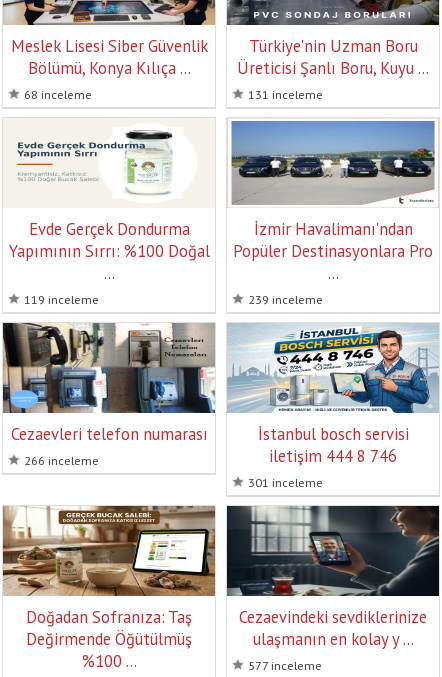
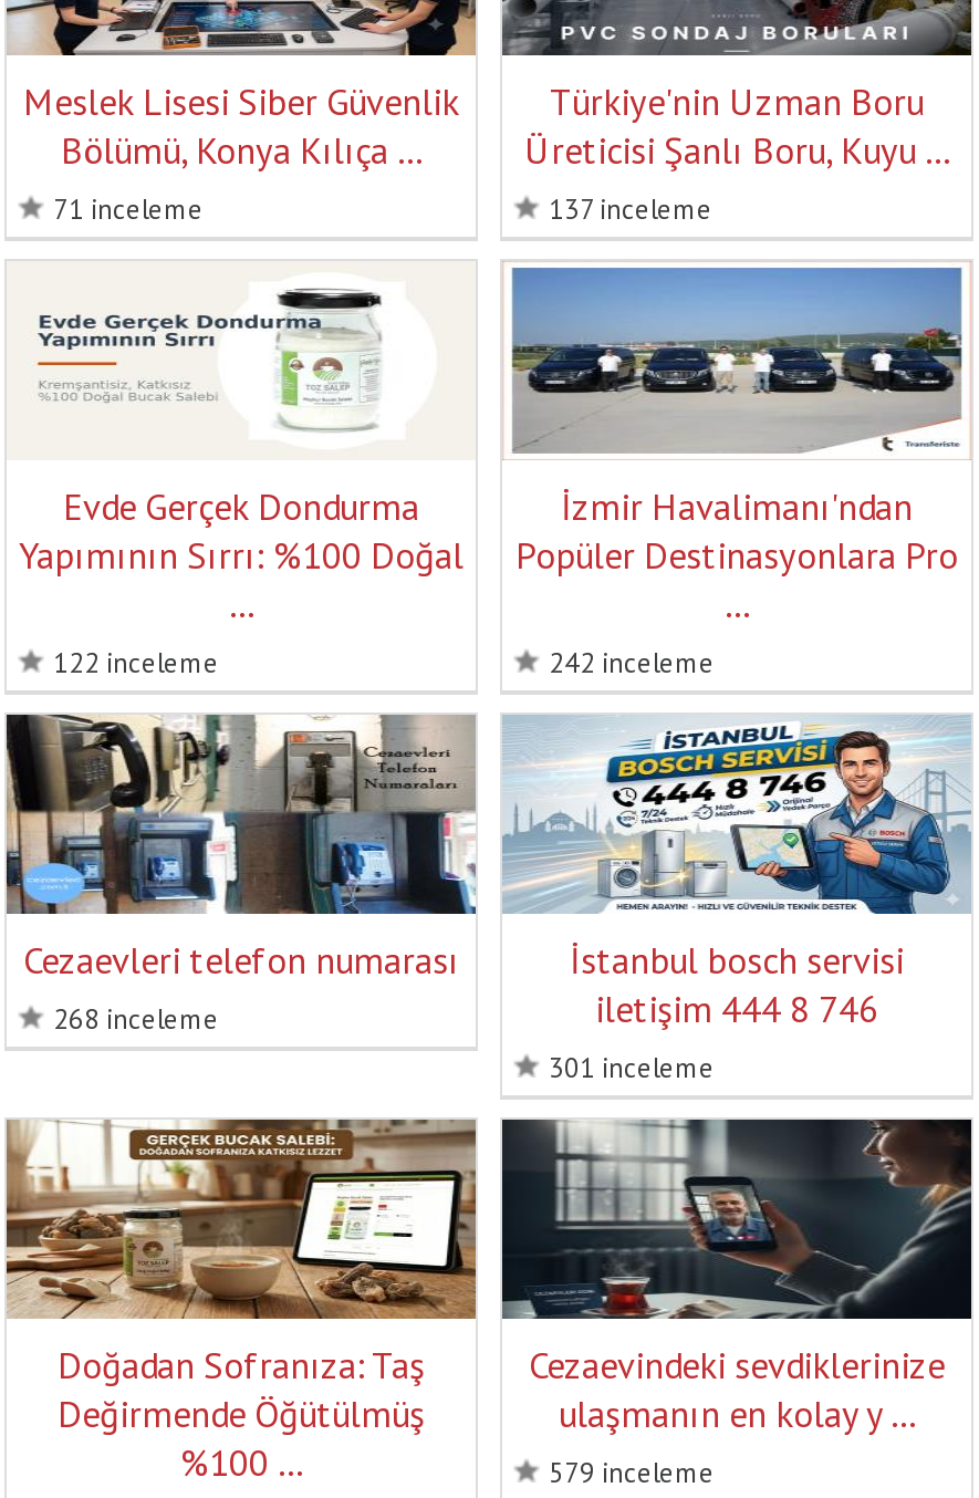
[24,86,92,102] 68 inceleme -> [53,190,204,225] 71 inceleme
[248,86,323,102] 131 inceleme -> [549,190,712,225] 137 inceleme
[24,291,99,307] 119 inceleme -> [53,643,219,679] 122 inceleme
[248,291,323,307] 239 inceleme -> [549,643,715,679] 242 inceleme
[24,452,99,468] 266 inceleme -> [53,1000,219,1035] 268 inceleme
[248,657,322,673] 577 inceleme -> [549,1453,715,1489] 579 inceleme

